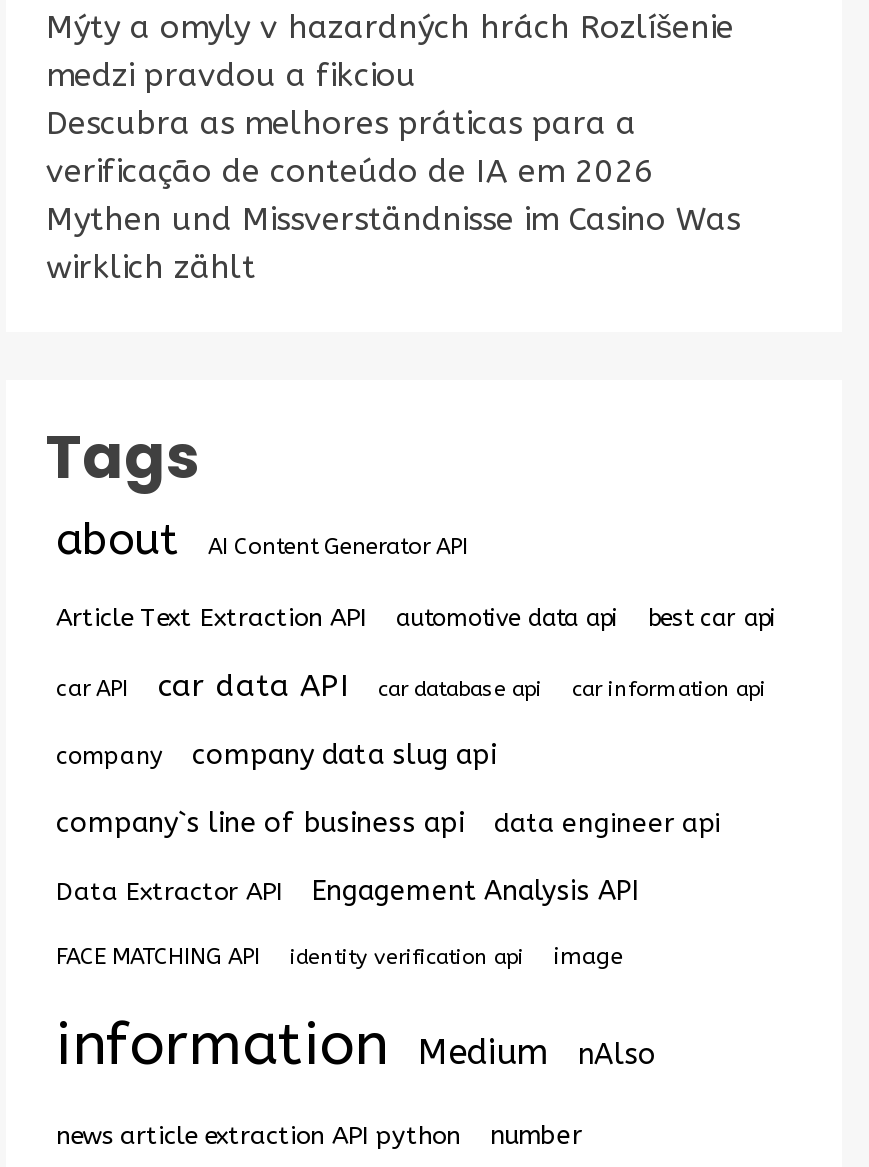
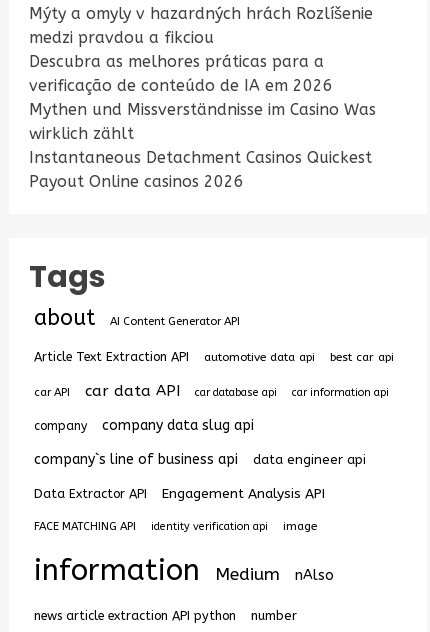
none -> [29,148,372,191] Instantaneous Detachment Casinos Quickest | Payout Online casinos 2026

